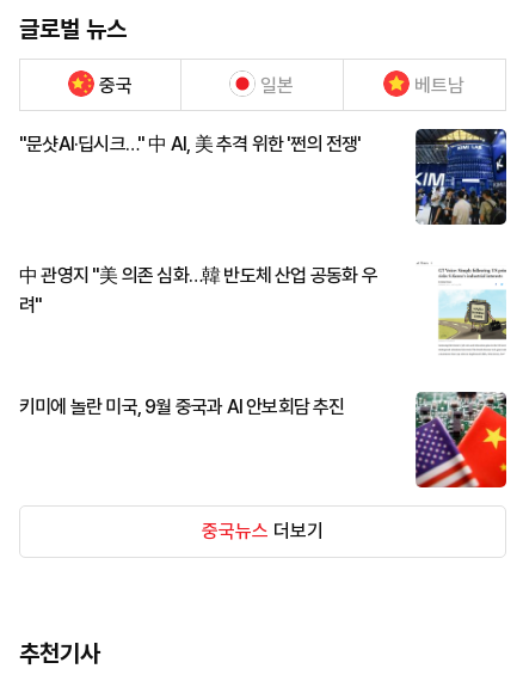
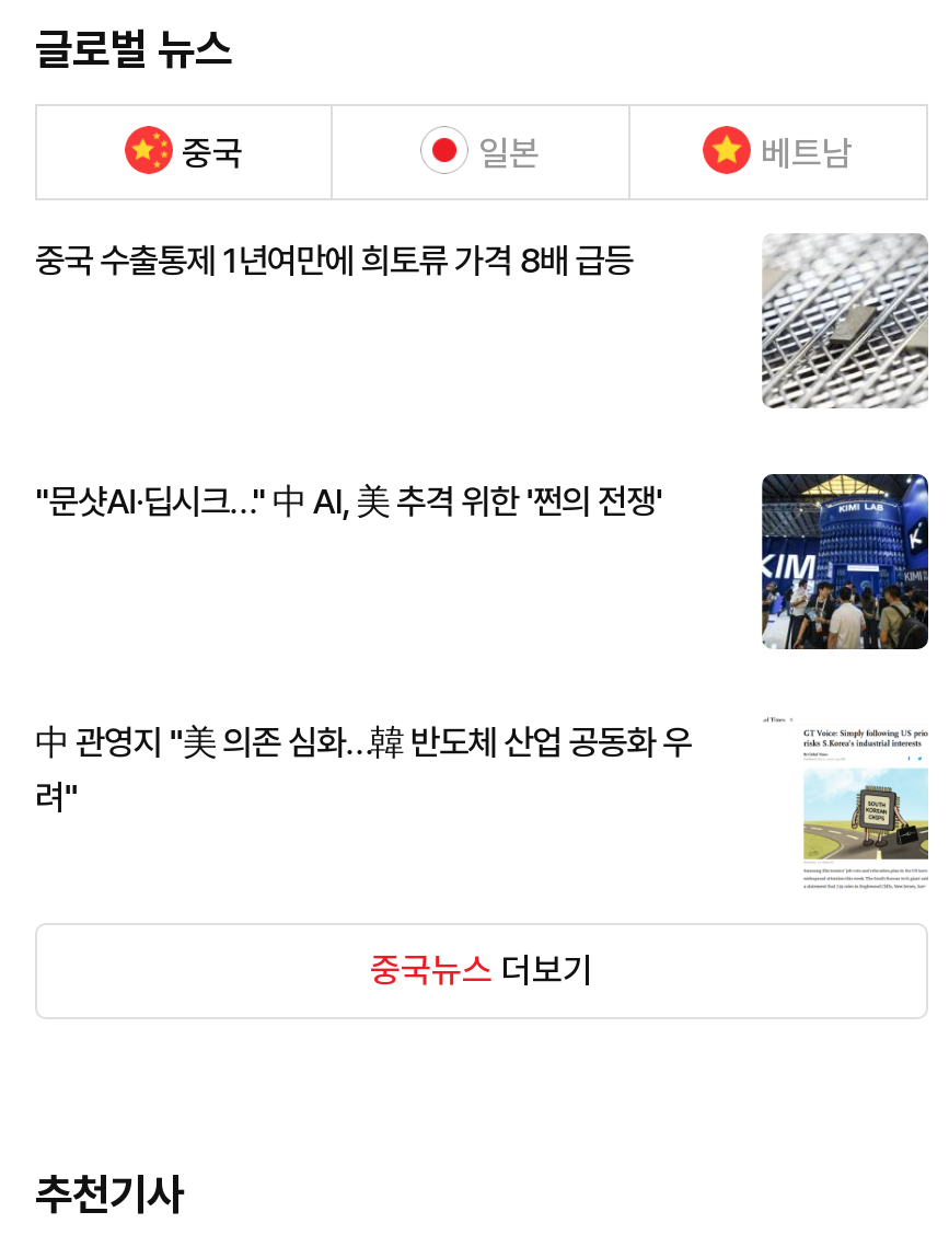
none -> [35,240,633,282] 중국 수출통제 1년여만에 희토류 가격 8배 급등
none -> [760,233,930,408] [image]
moved [413,128,509,227] -> [757,472,933,654]: [image]
moved [19,264,377,317] -> [35,722,691,818]: 中 관영지 "美 의존 심화…韓 반도체 산업 공동화 우 | 려"
[19,396,345,418] 키미에 놀란 미국, 9월 중국과 AI 안보회담 추진 -> none
[414,391,507,489] [image] -> none

